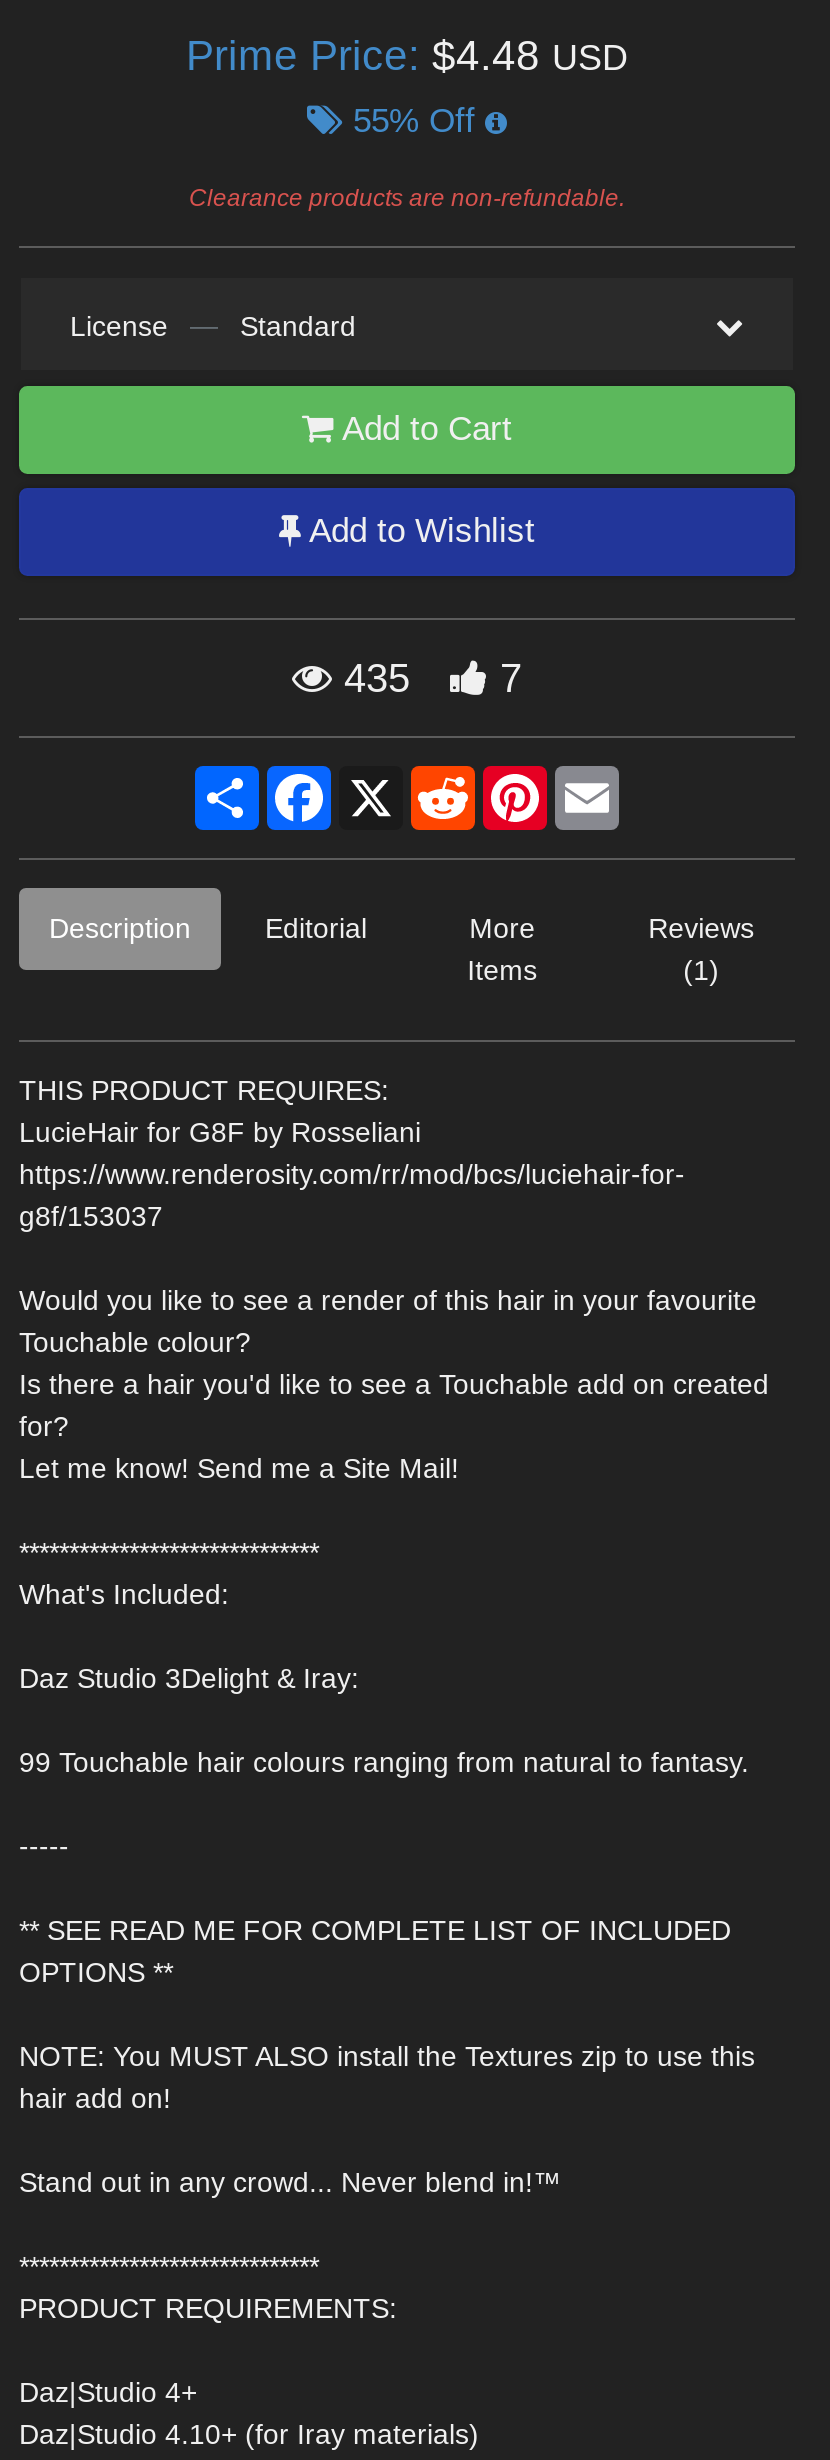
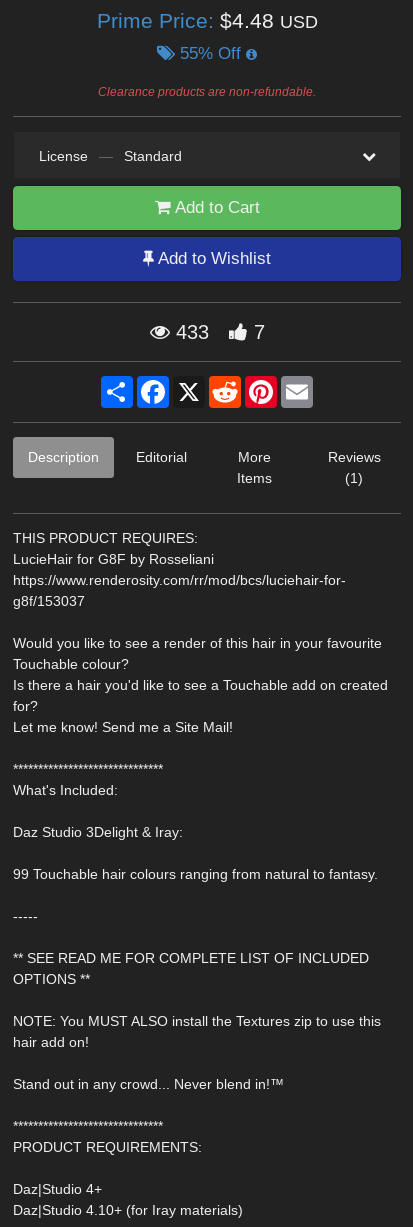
[332,656,522,700] 435 7 -> [169,321,264,343] 433 7

